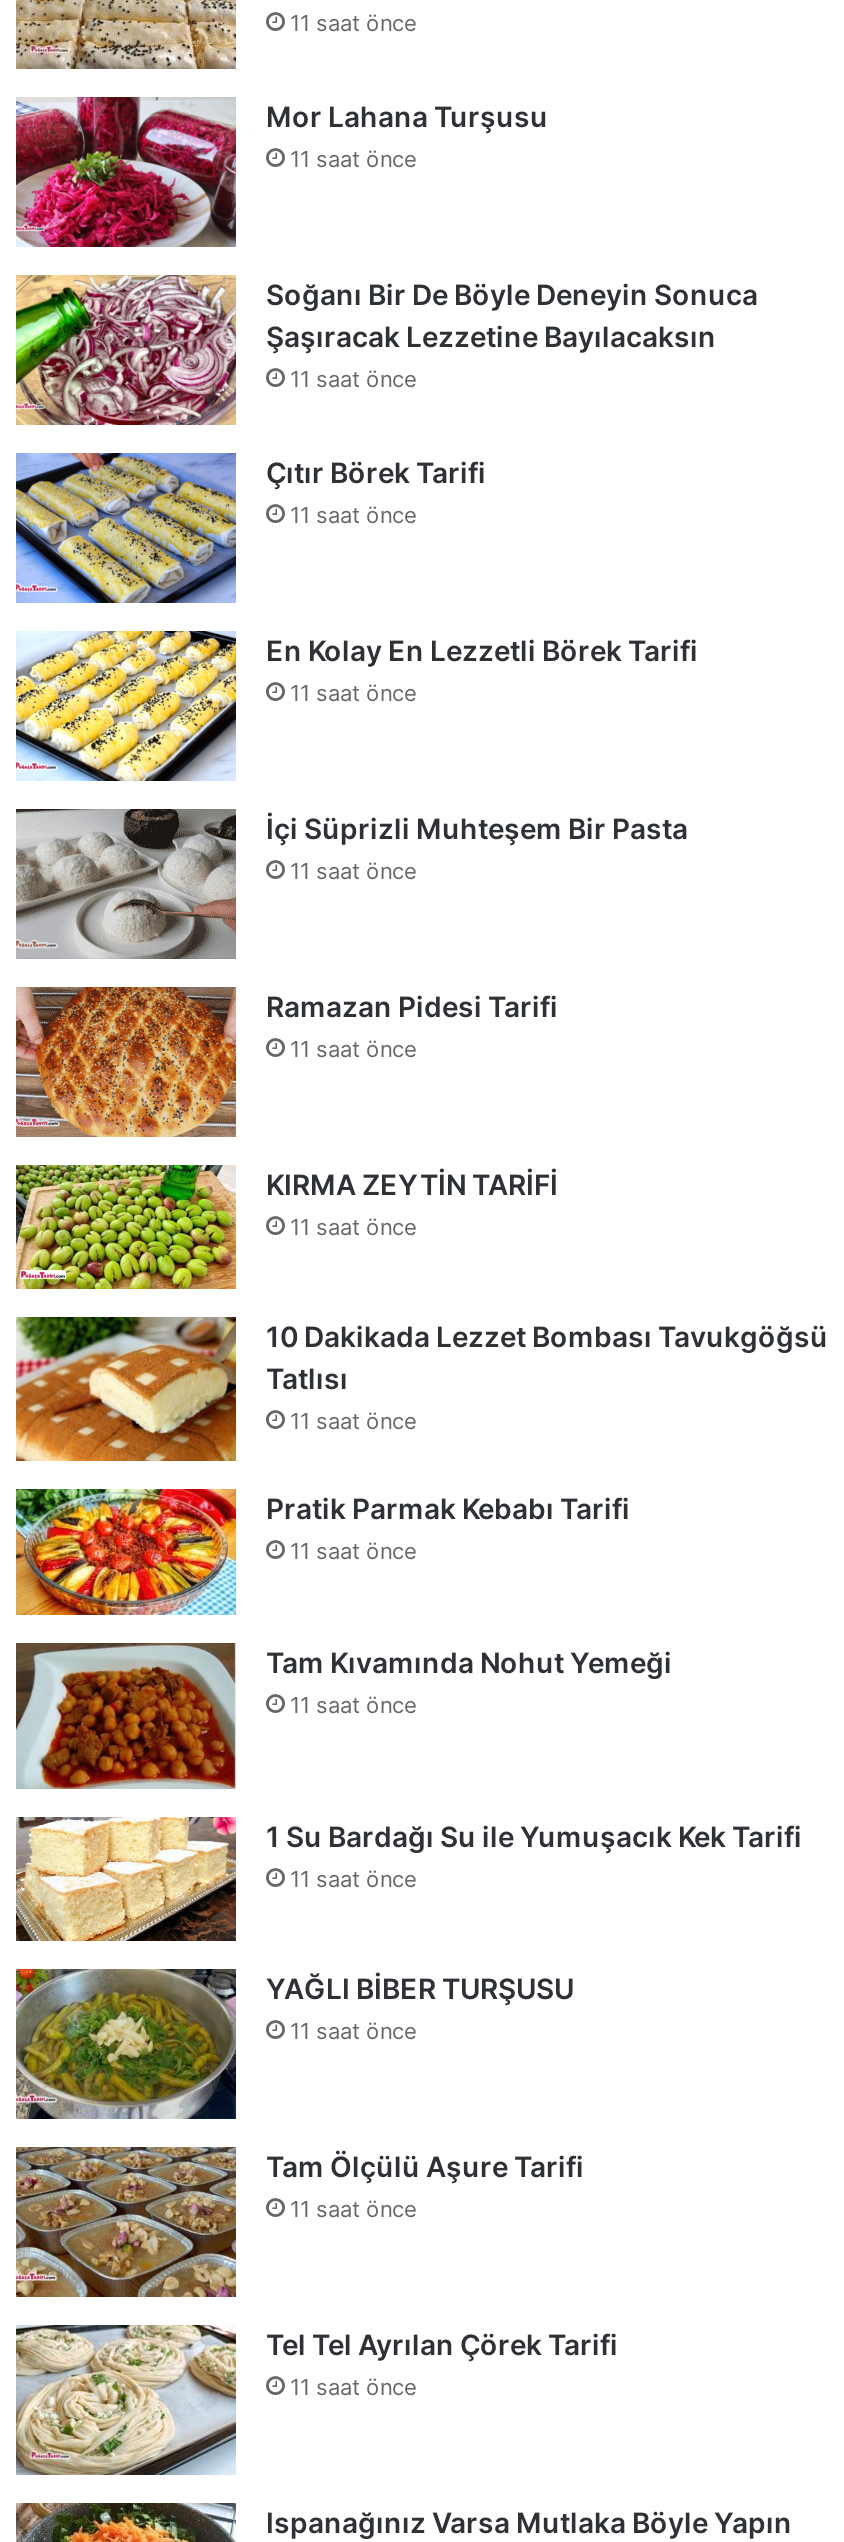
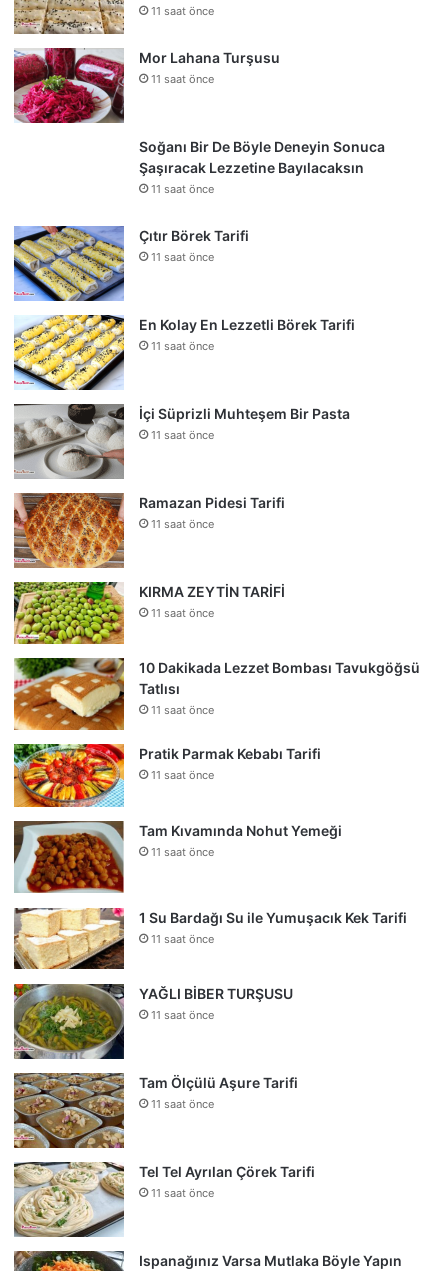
[14,274,238,428] [image] -> none

